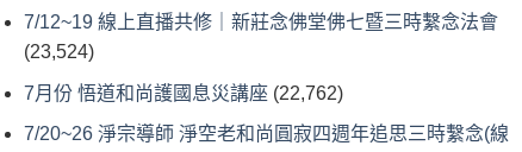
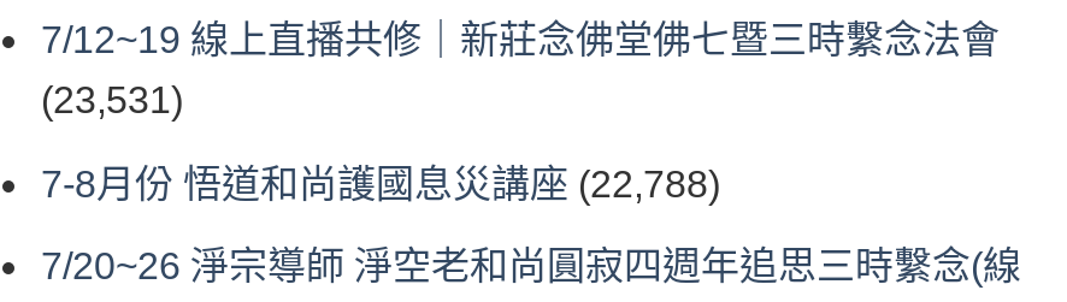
[24,42,94,62] (23,524) -> [41,80,183,121] (23,531)
[24,83,343,103] 7月份 悟道和尚護國息災講座 (22,762) -> [41,163,720,204] 7-8月份 悟道和尚護國息災講座 (22,788)

